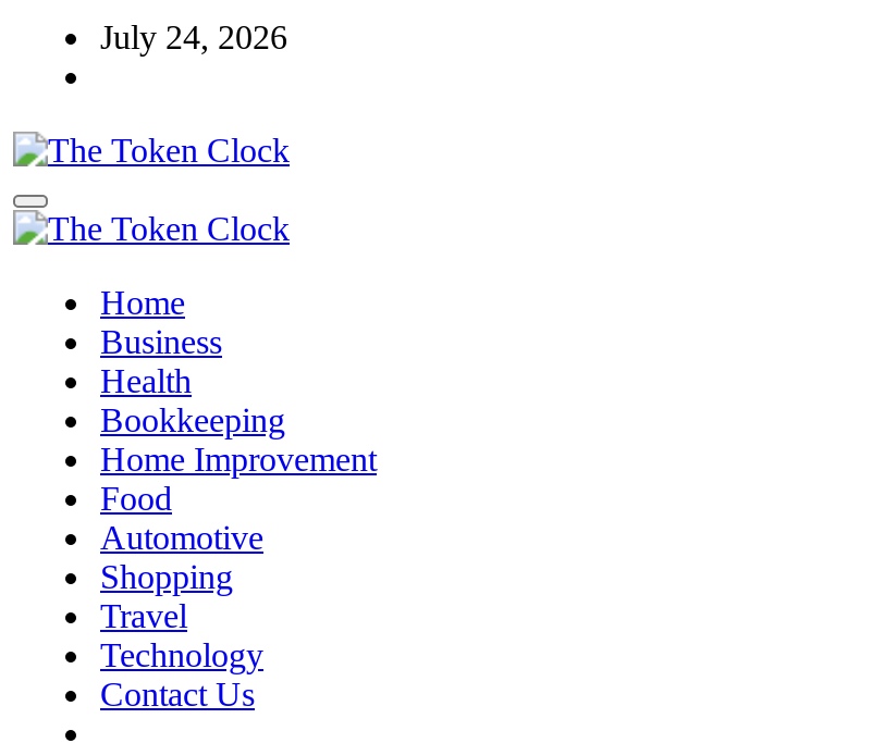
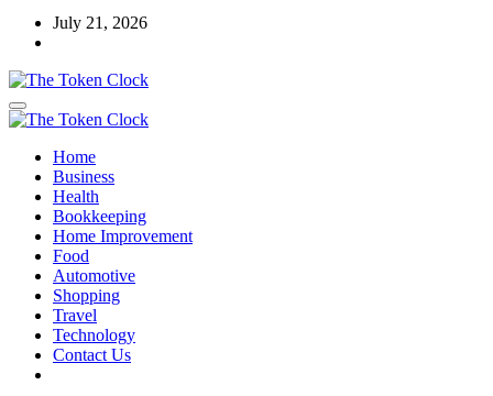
[100,18,287,55] July 24, 2026 -> [53,13,147,32] July 21, 2026

